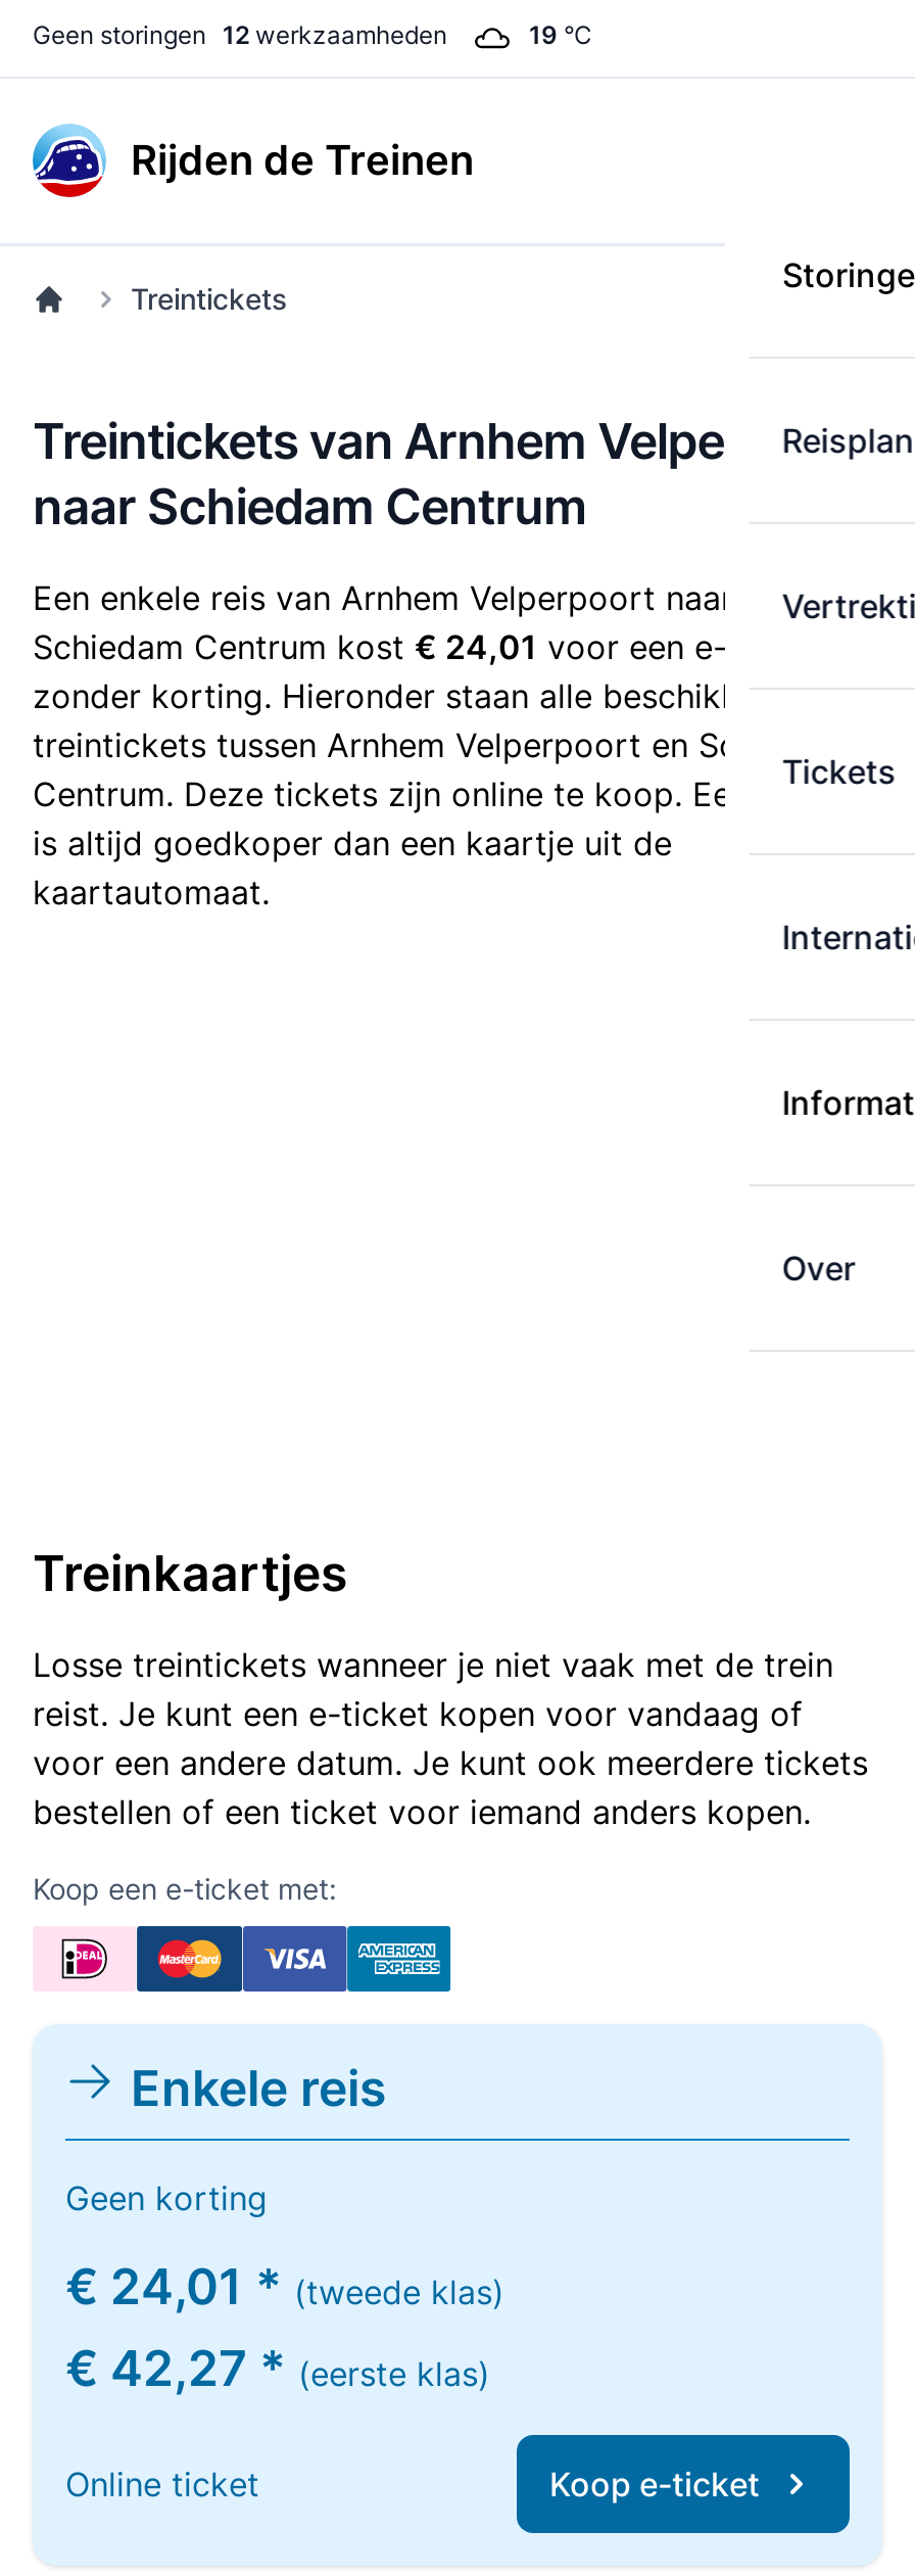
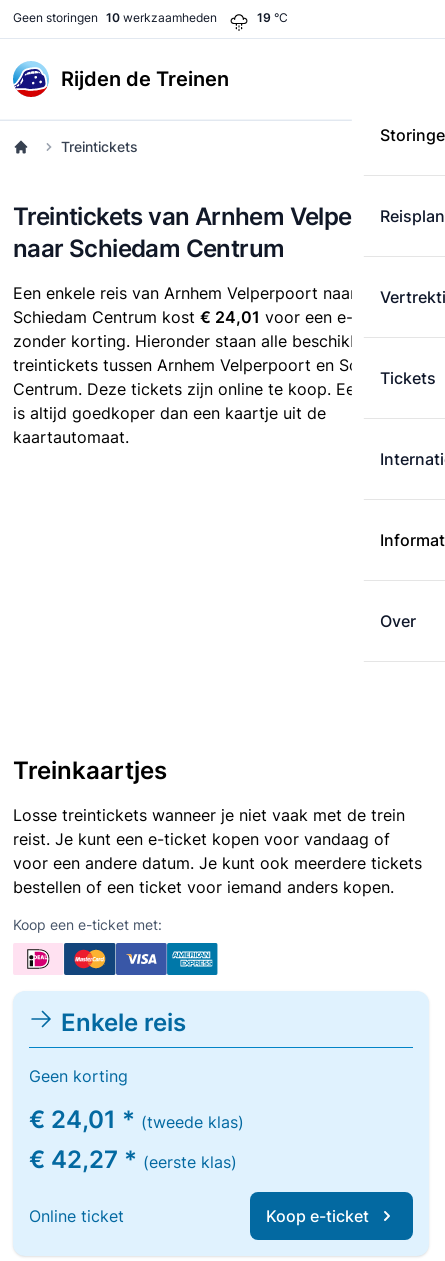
[33,19,447,50] Geen storingen 12 werkzaamheden -> [13,10,217,25] Geen storingen 10 werkzaamheden

